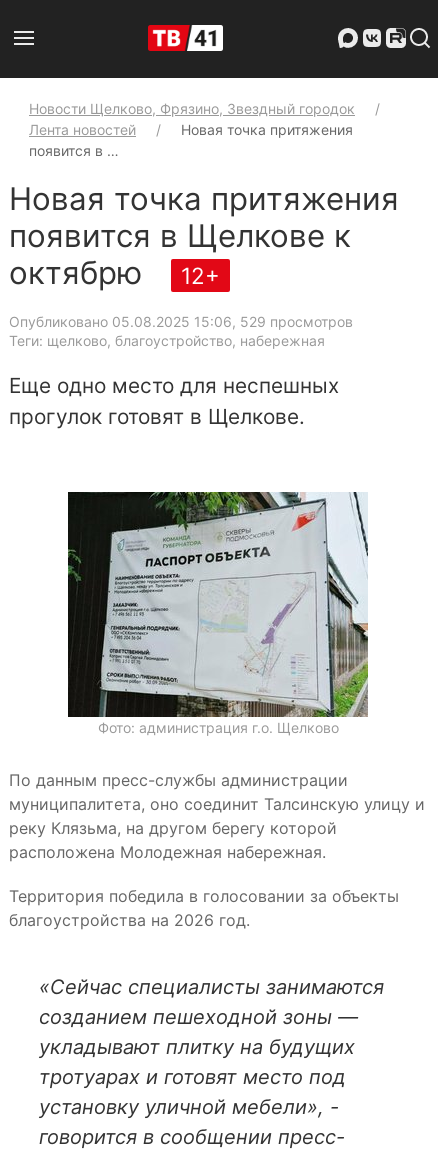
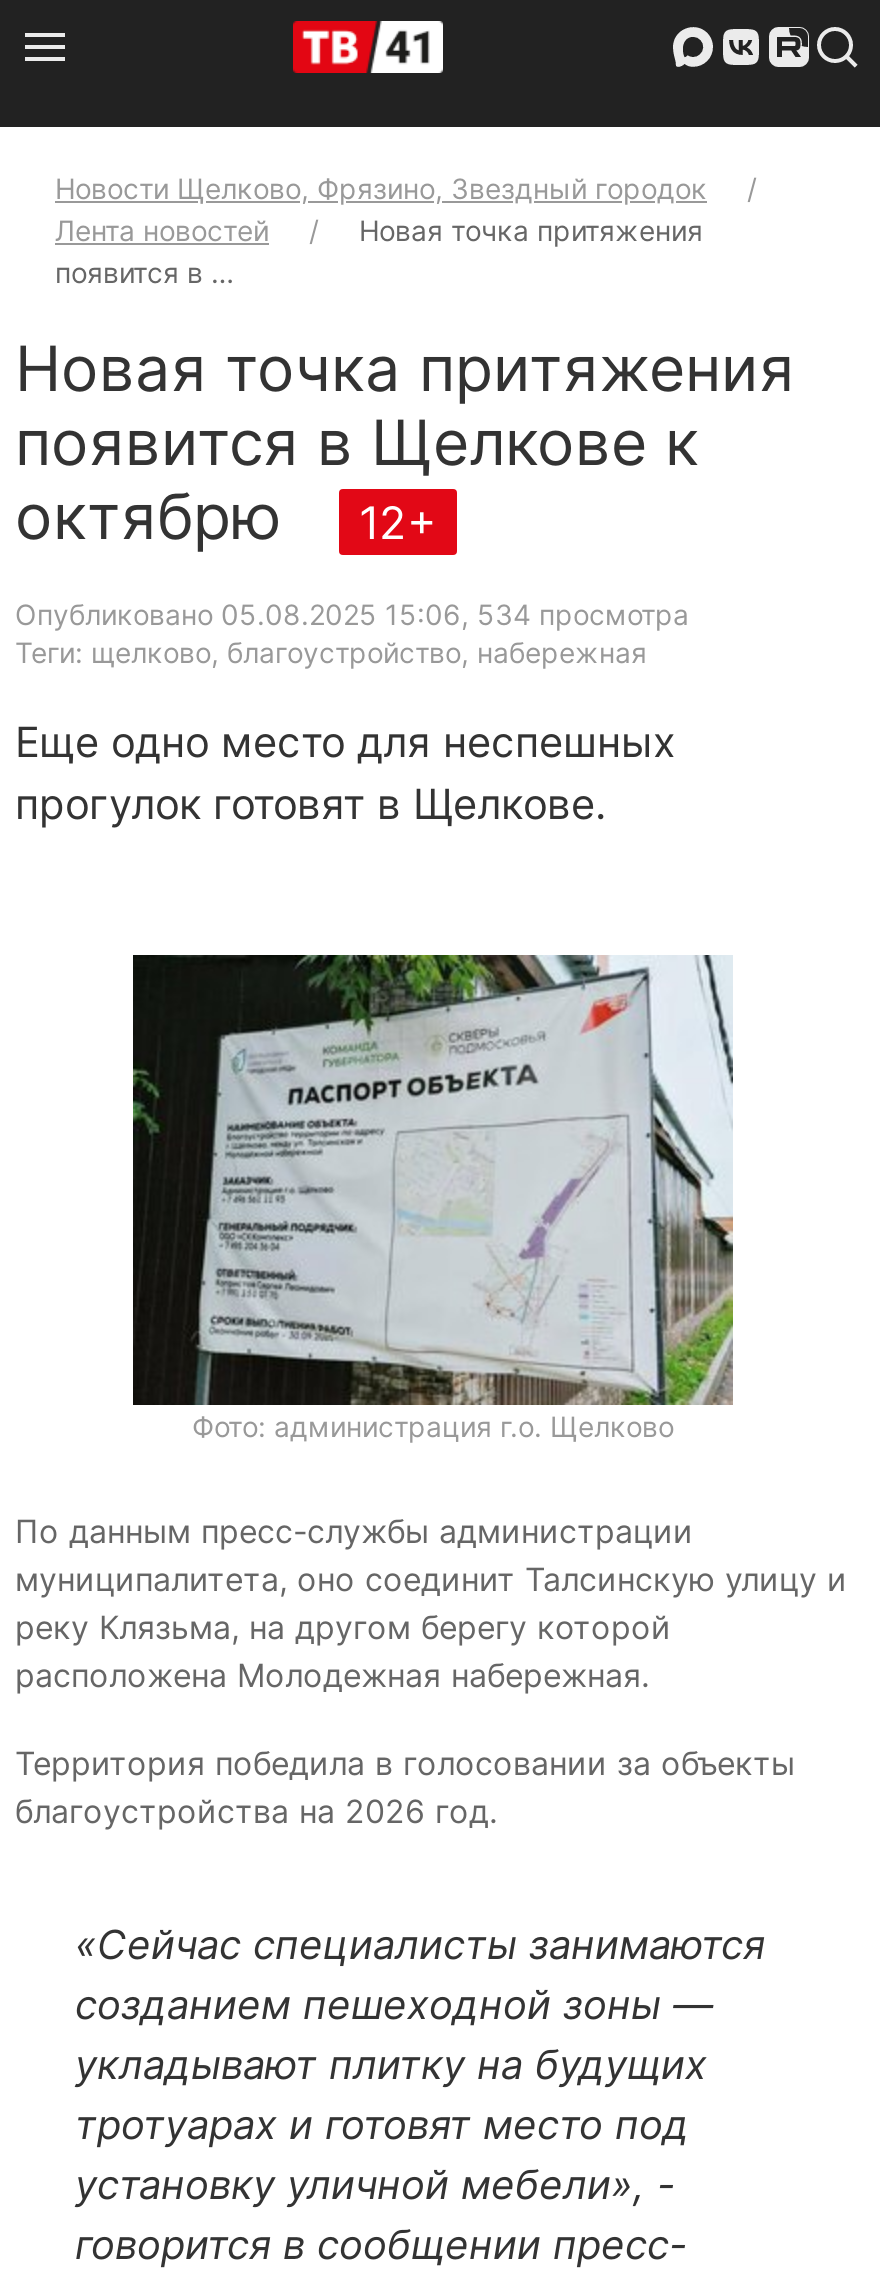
[9,313,353,330] Опубликовано 05.08.2025 15:06, 529 просмотров -> [15,597,689,631] Опубликовано 05.08.2025 15:06, 534 просмотра

